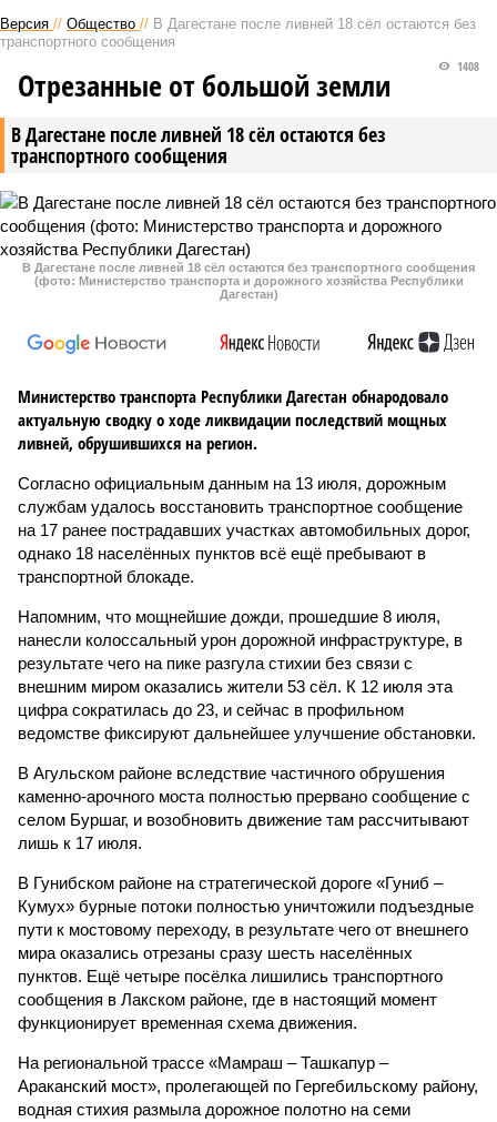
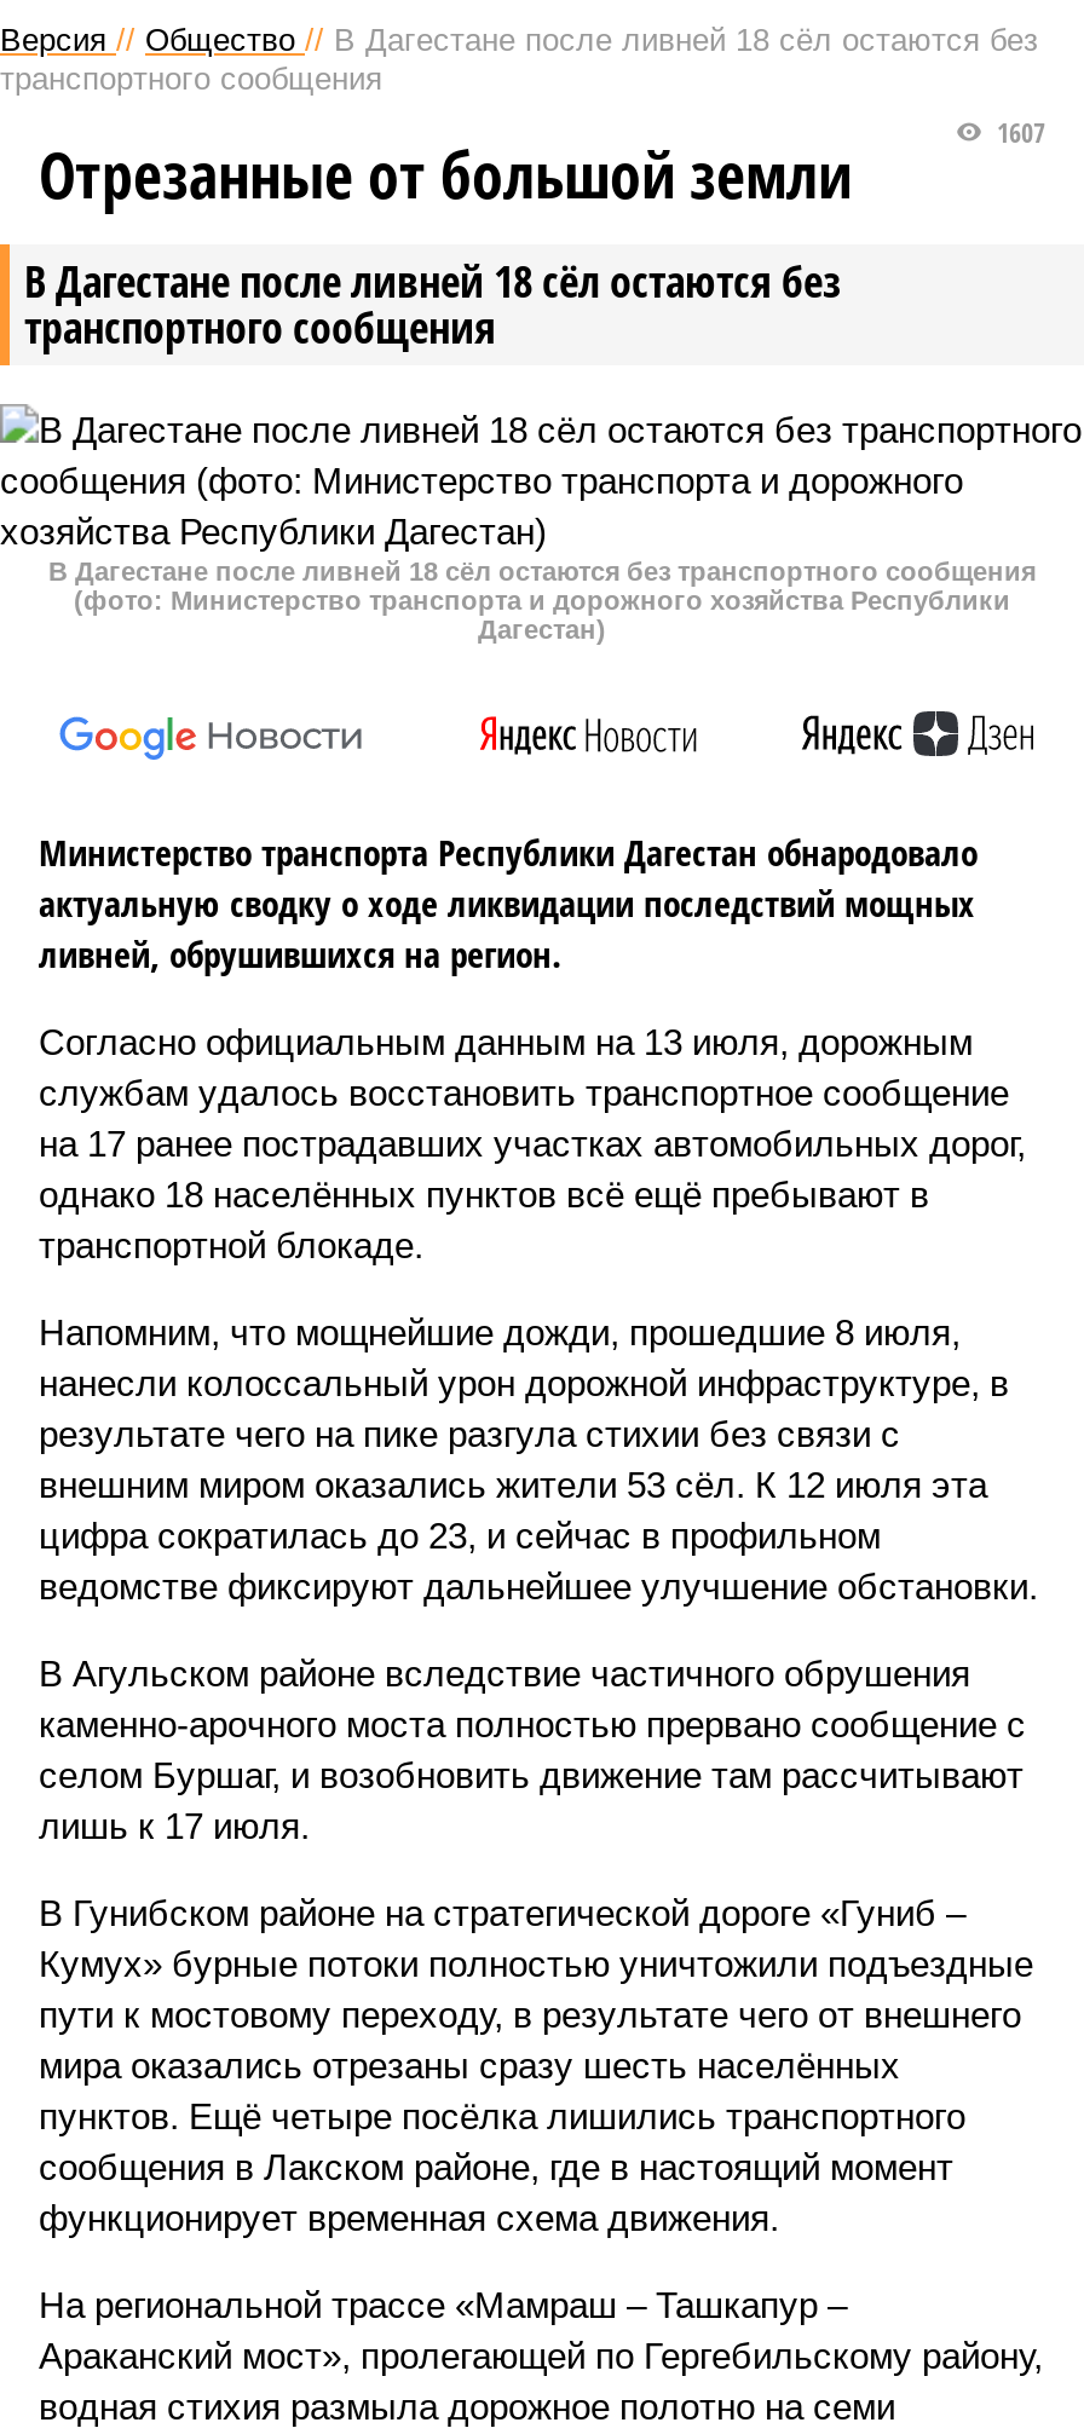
[454,58,479,74] 1408 -> [990,114,1045,150] 1607

